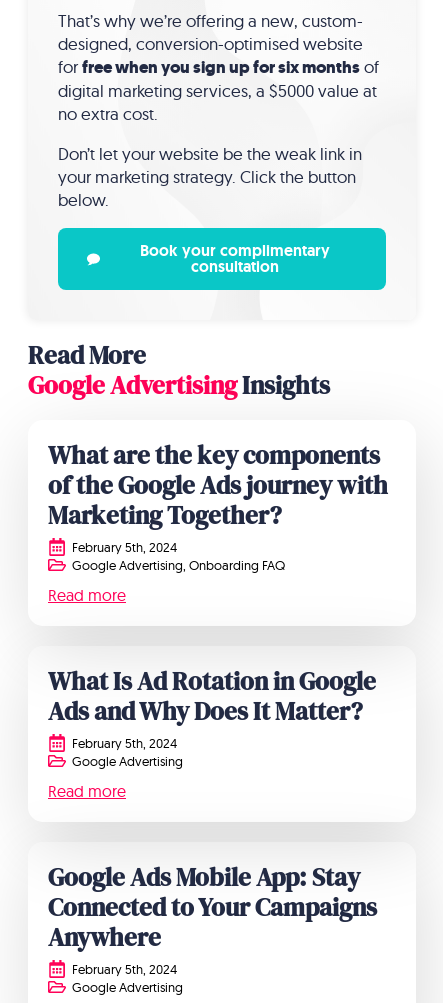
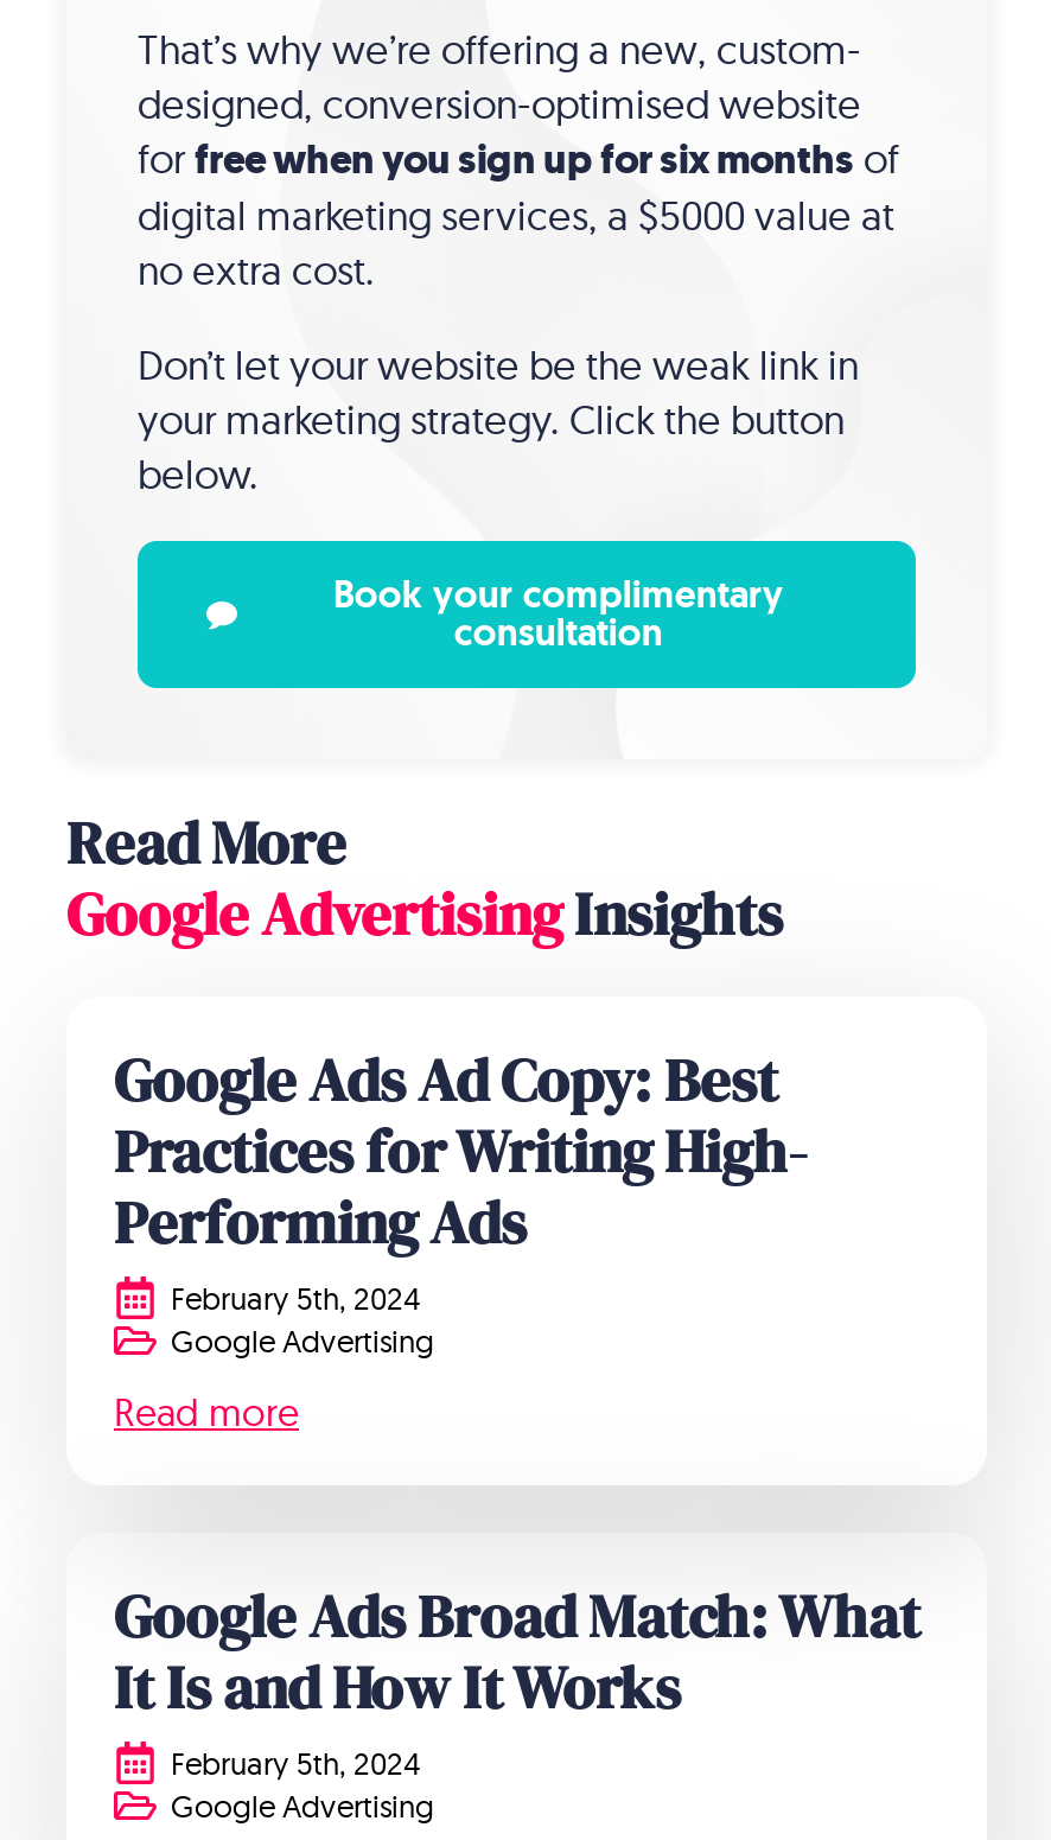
[48,438,388,728] What are the key components | of the Google Ads journey with | Marketing Together? | February 5th, 2024 | Google Advertising Onboarding FAQ | Read more | What Is Ad Rotation in Google | Ads and Why Does It Matter? -> [114,1039,807,1262] Google Ads Ad Copy: Best | Practices for Writing High- | Performing Ads
[48,860,377,954] Google Ads Mobile App: Stay | Connected to Your Campaigns | Anywhere -> [114,1575,921,1727] Google Ads Broad Match: What | It Is and How It Works

